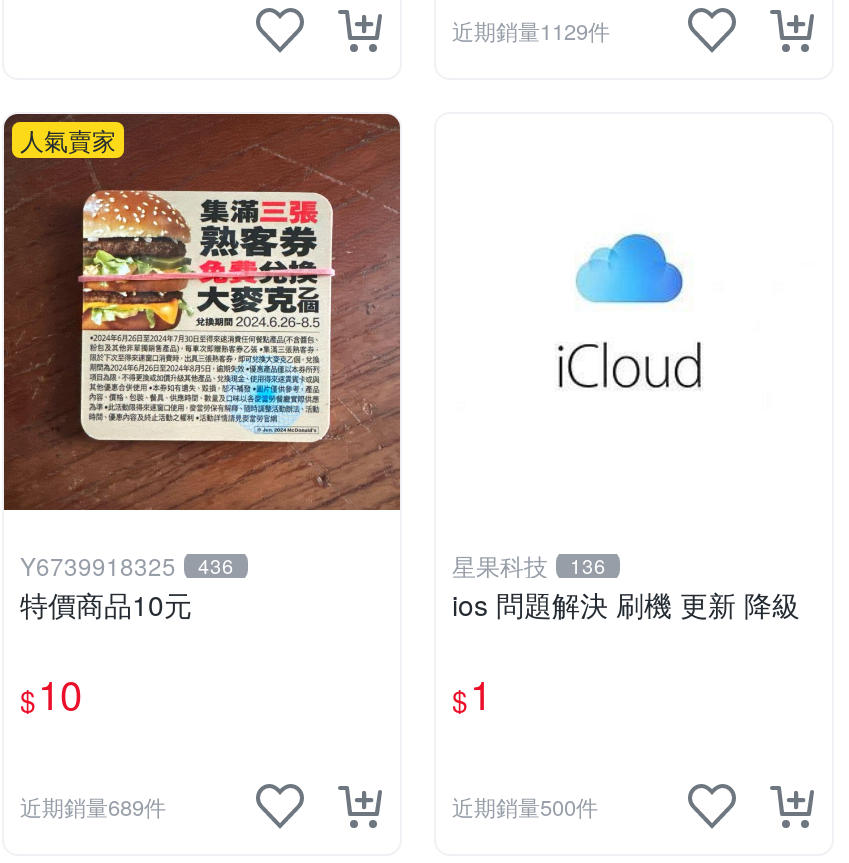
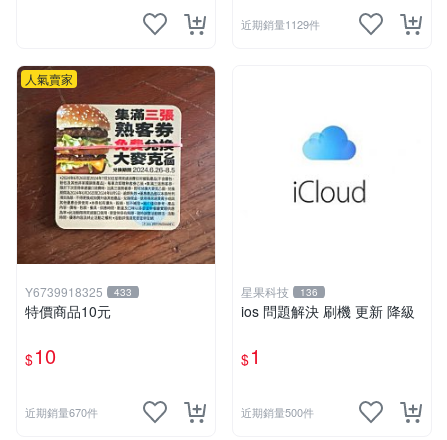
[20,549,234,583] Y6739918325 436 -> [25,283,132,300] Y6739918325 433
[20,791,166,823] 近期銷量689件 -> [25,404,98,420] 近期銷量670件

